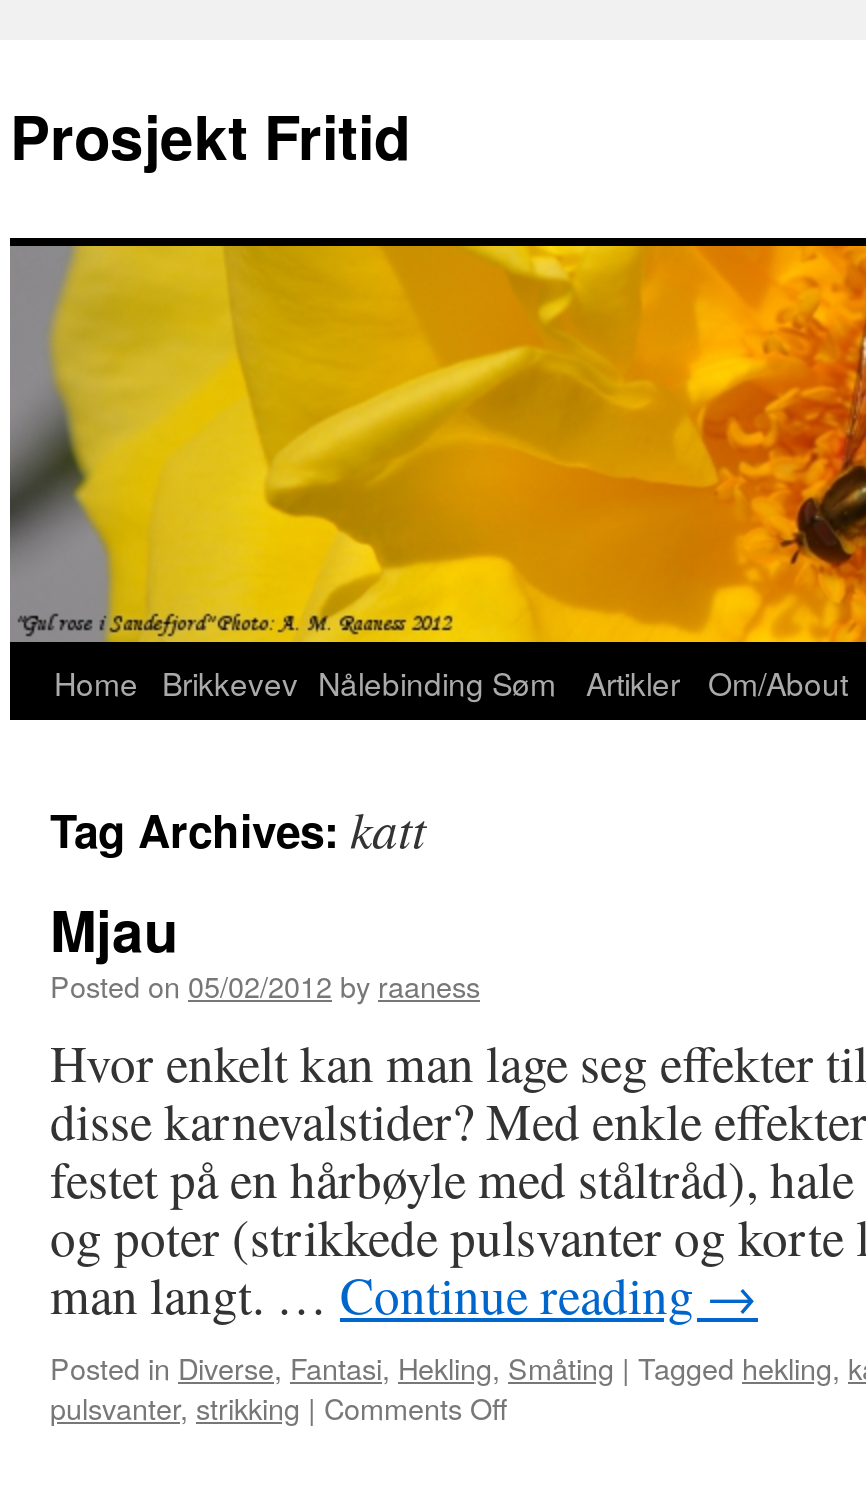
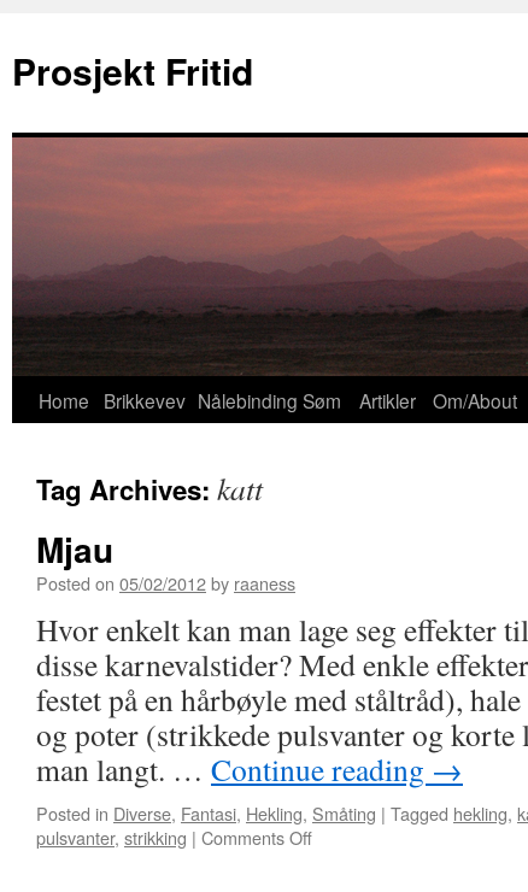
[10,244,860,644] [image] -> [12,136,524,376] [image]

